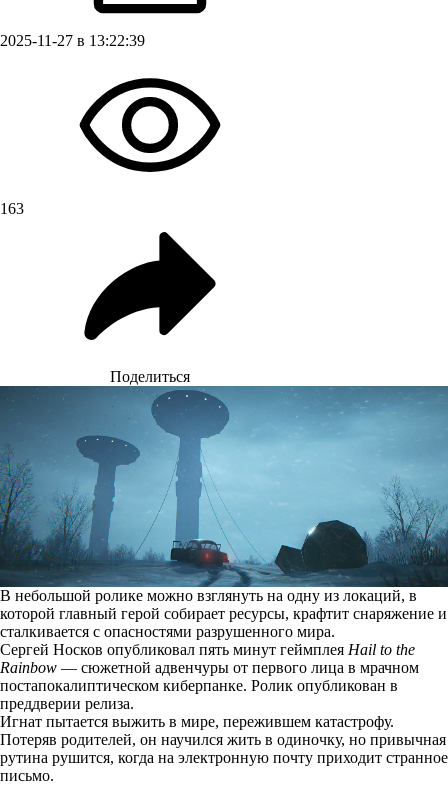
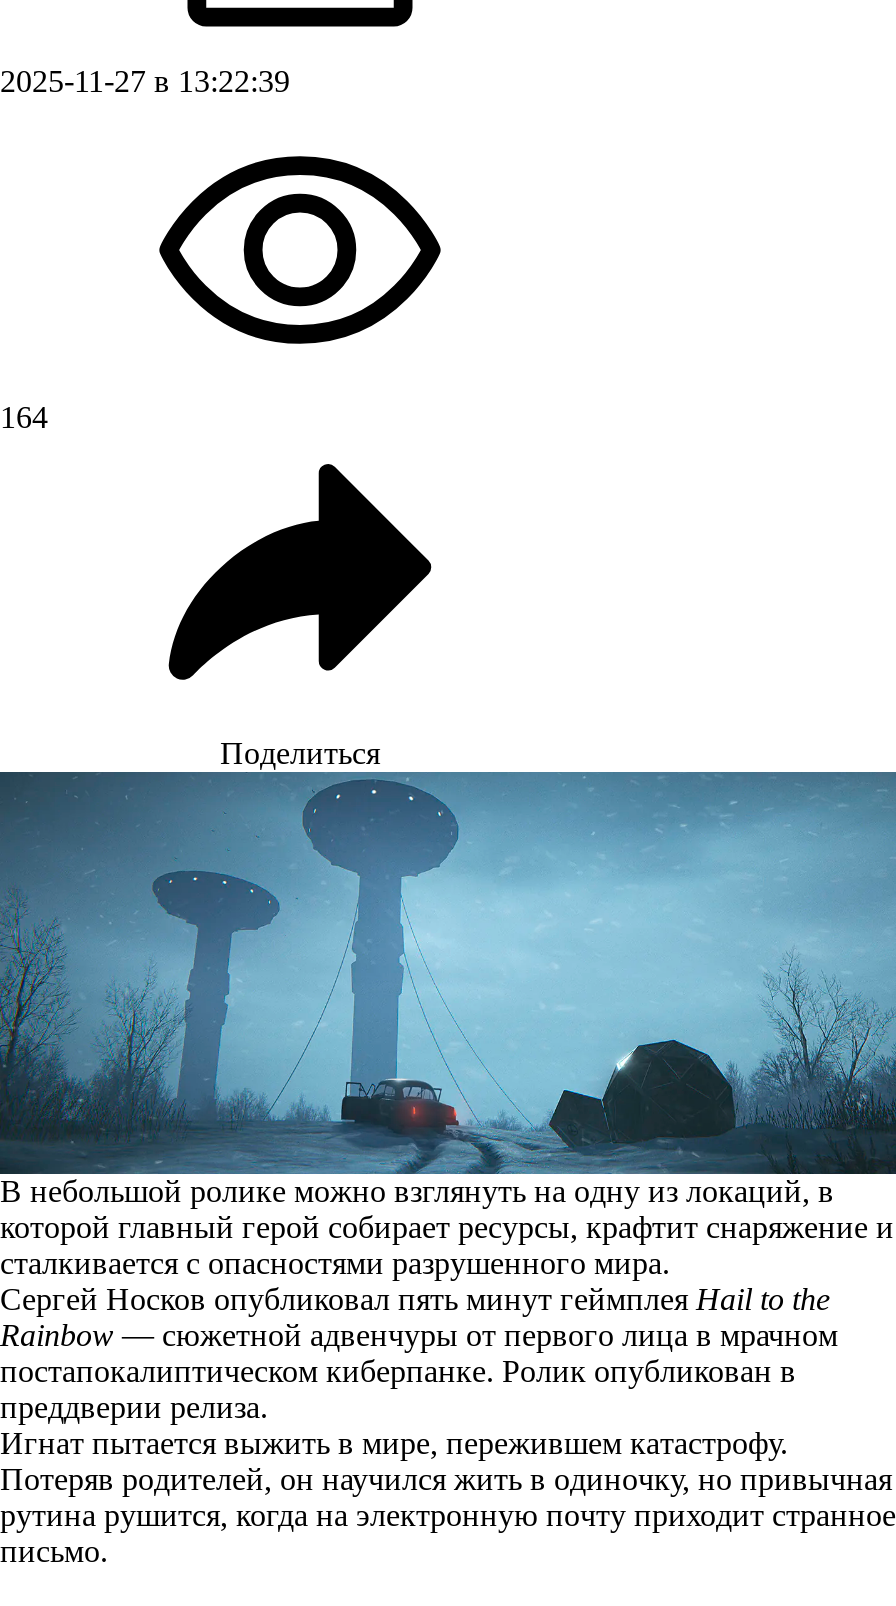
[0,200,24,217] 163 -> [0,400,48,434] 164

